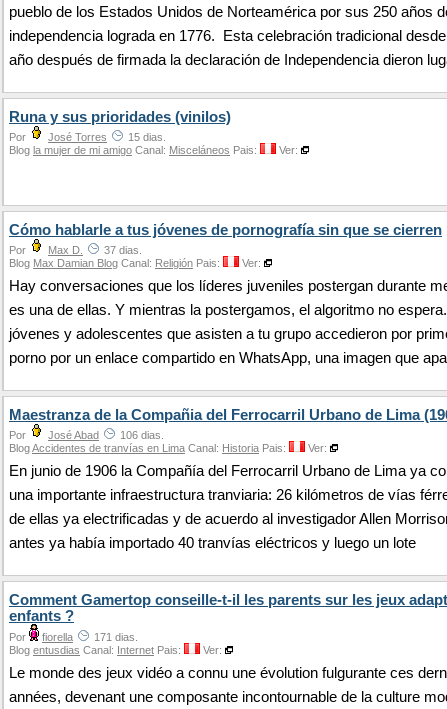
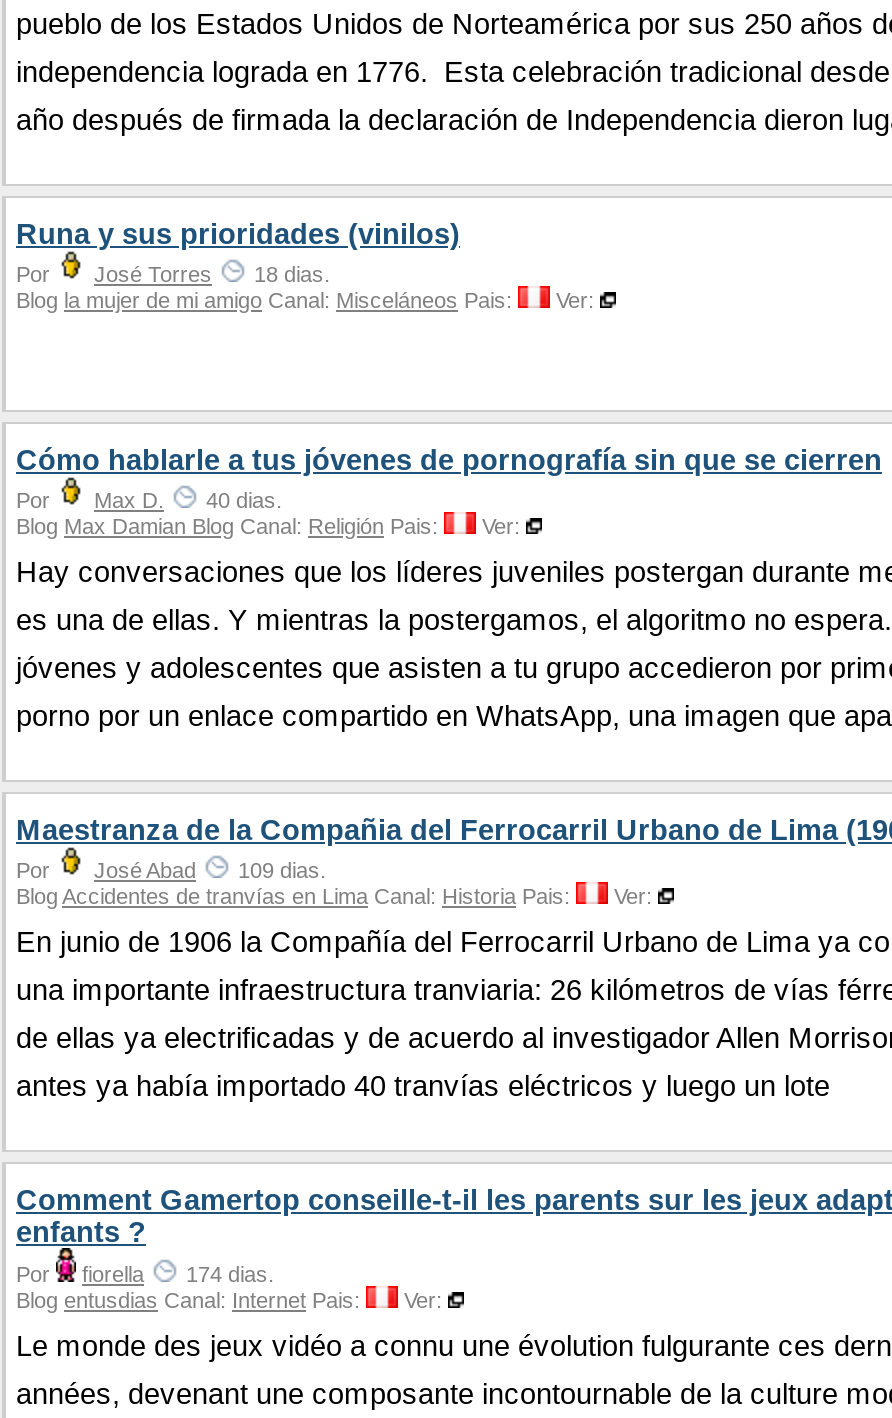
[9,131,166,143] Por José Torres 15 dias. -> [16,261,330,285] Por José Torres 18 dias.
[9,244,142,256] Por Max D. 37 dias. -> [16,487,282,511] Por Max D. 40 dias.
[9,429,164,441] Por José Abad 106 dias. -> [16,857,326,881] Por José Abad 109 dias.
[9,631,138,643] Por fiorella 171 dias. -> [16,1261,274,1285] Por fiorella 174 dias.

